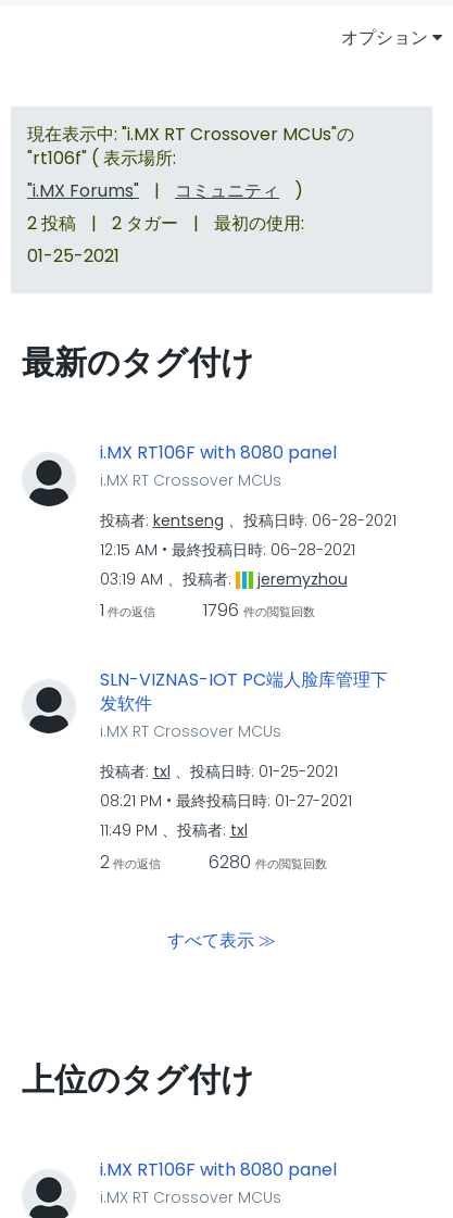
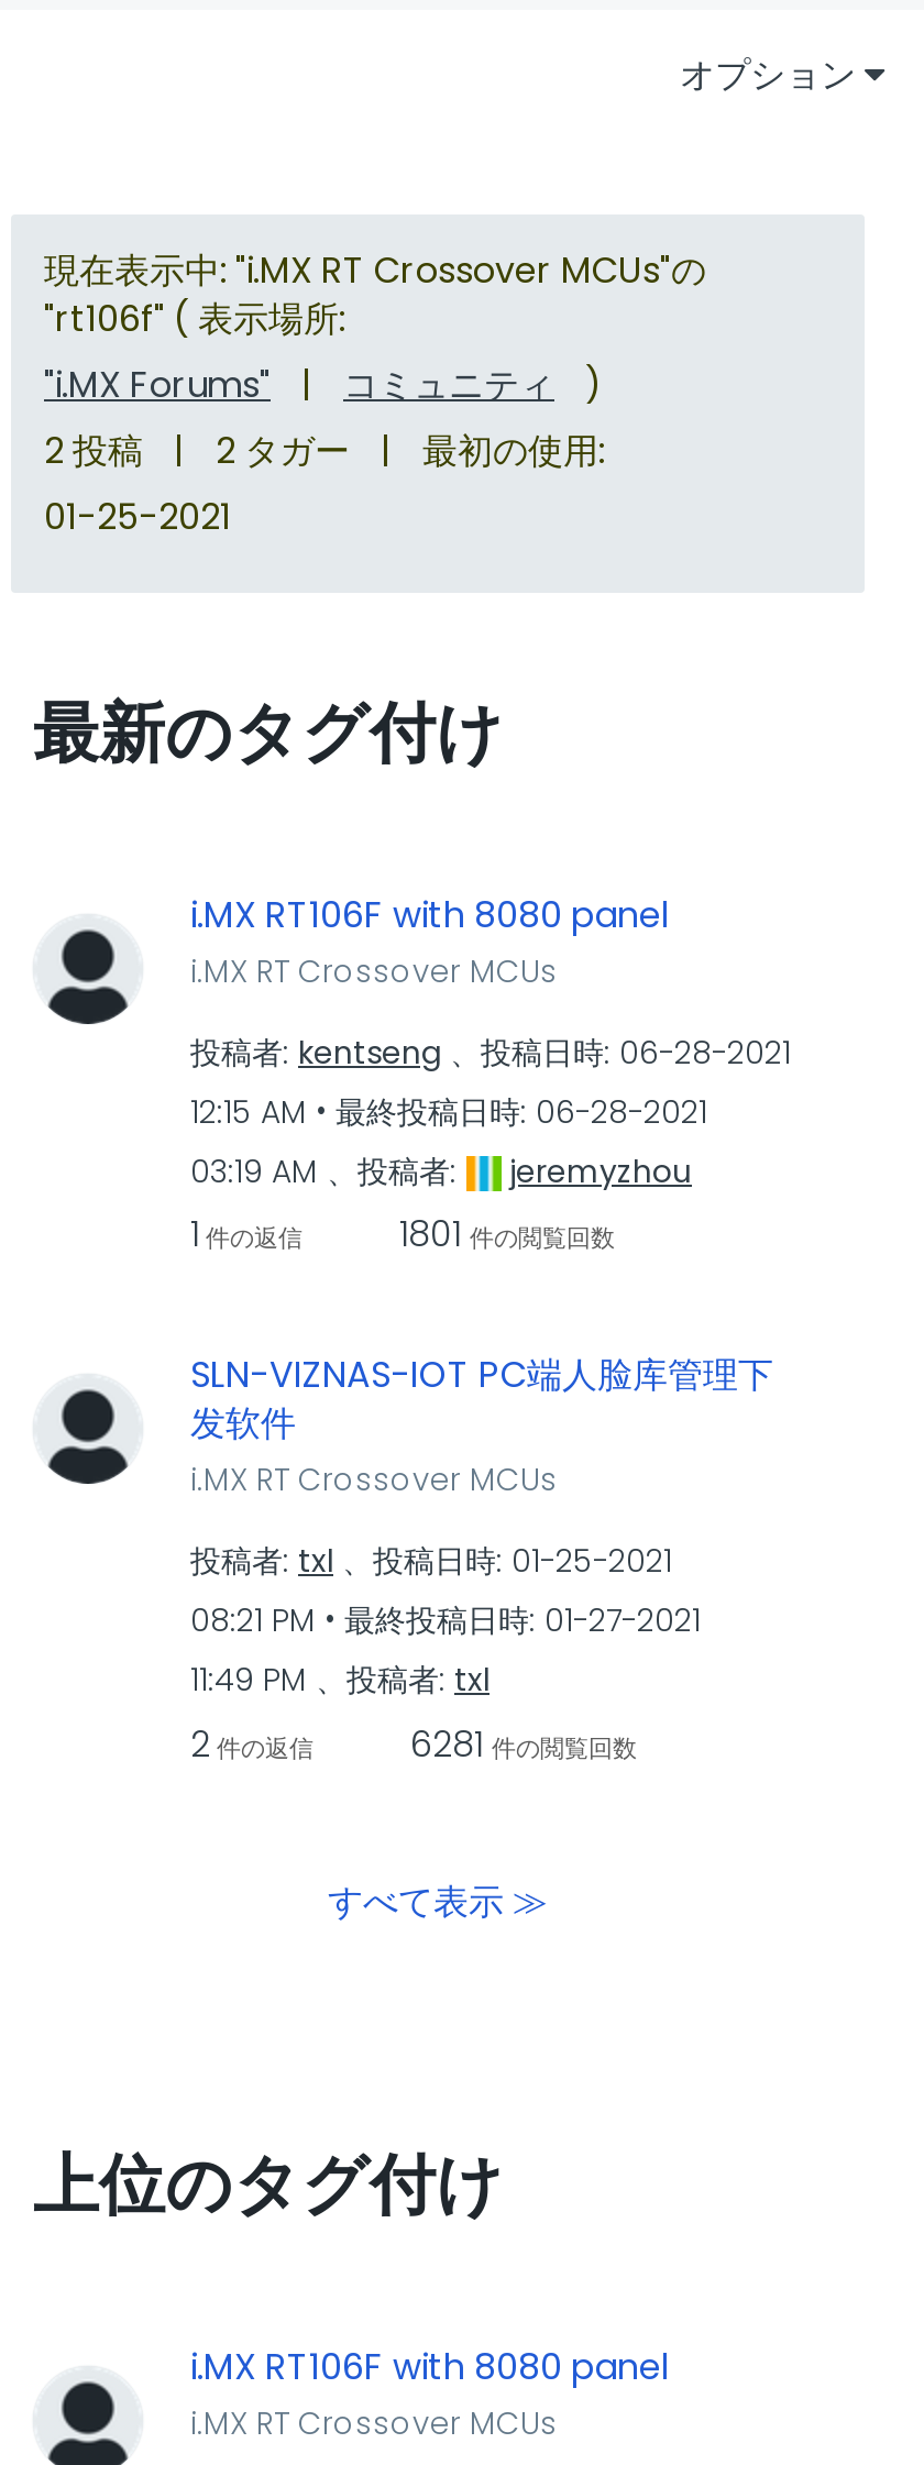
[203,598,314,623] 1796 件の閲覧回数 -> [399,1209,615,1259] 1801 件の閲覧回数
[208,849,326,874] 6280 件の閲覧回数 -> [410,1718,637,1769] 6281 件の閲覧回数

